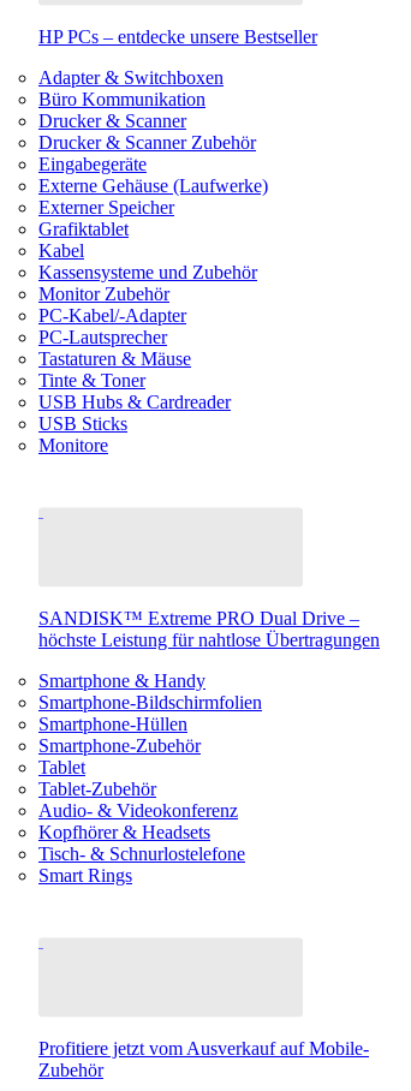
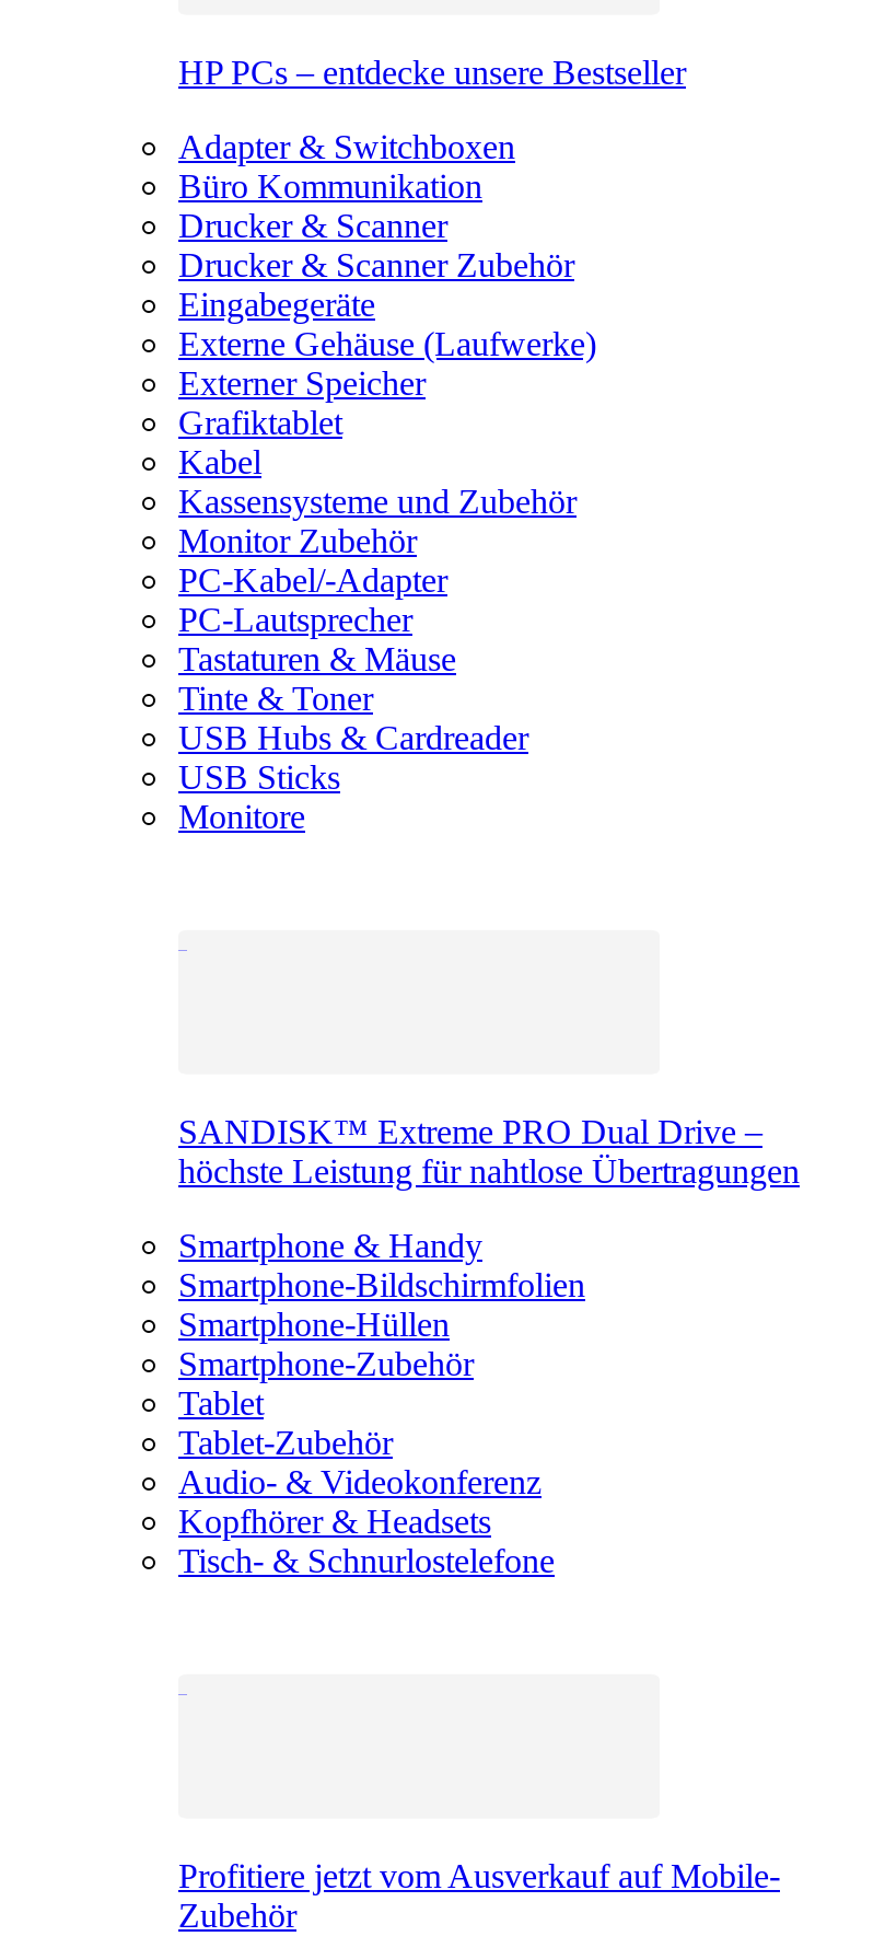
[38,865,132,886] Smart Rings -> none

